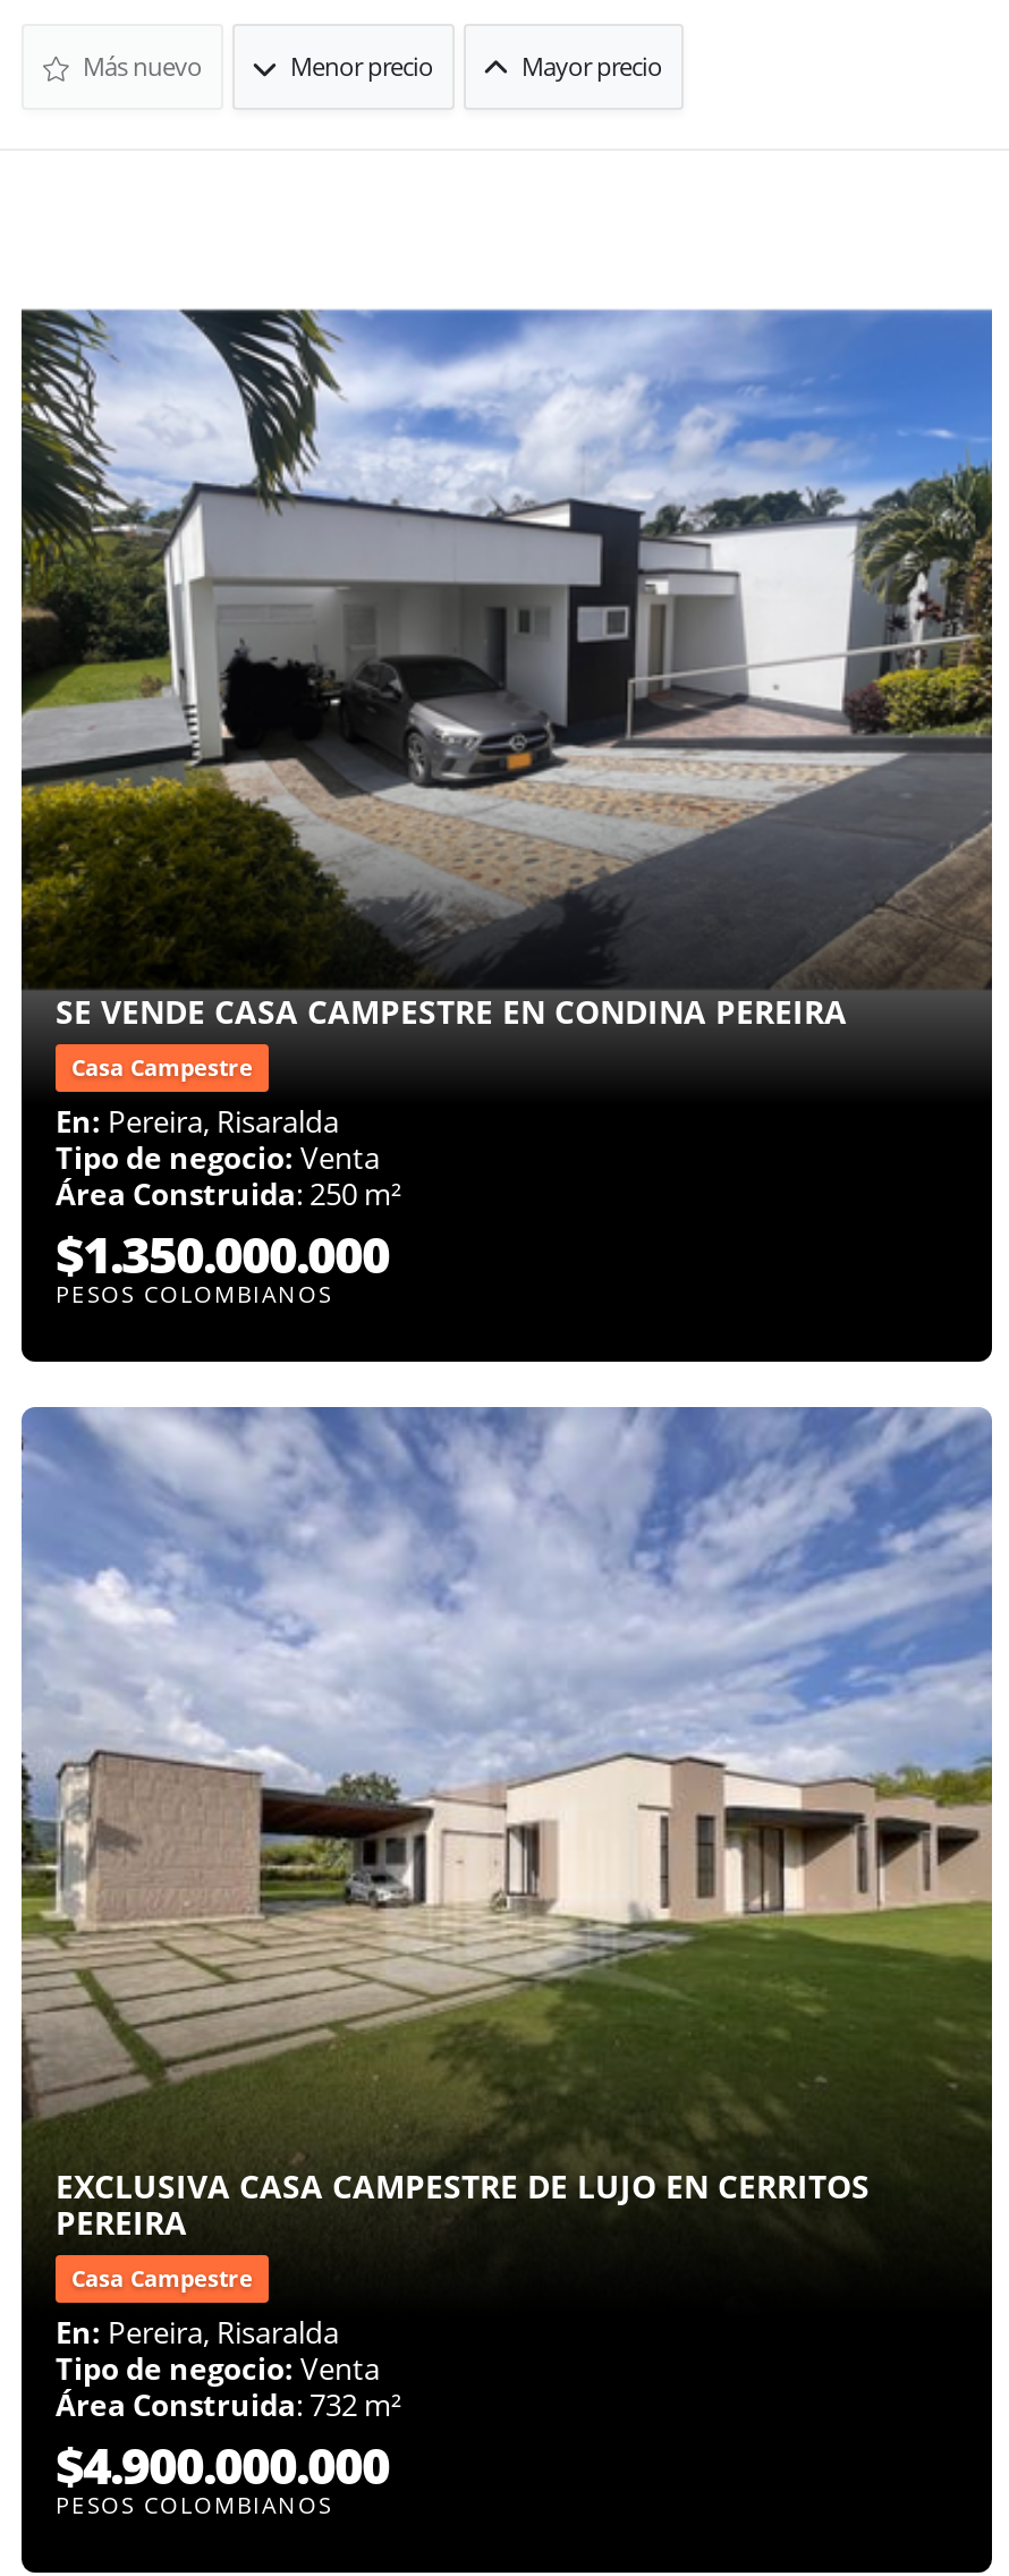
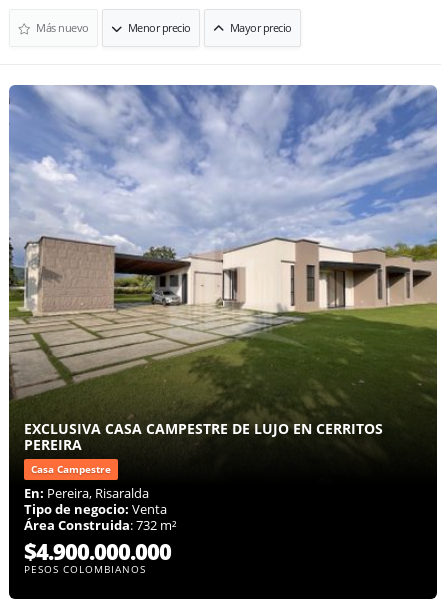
[19,307,994,1310] [image] | SE VENDE CASA CAMPESTRE EN CONDINA PEREIRA | Casa Campestre | En: Pereira, Risaralda | Tipo de negocio: Venta | Área Construida: 250 m² | $1.350.000.000 | PESOS COLOMBIANOS -> none

